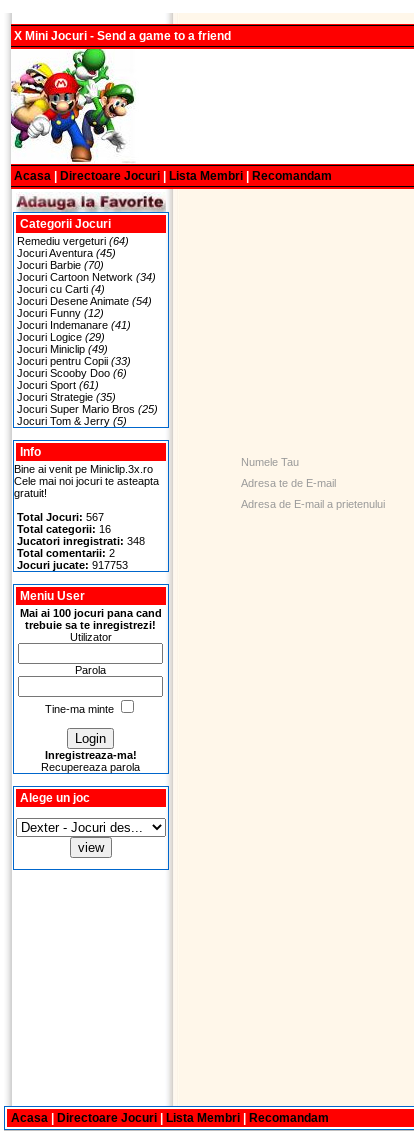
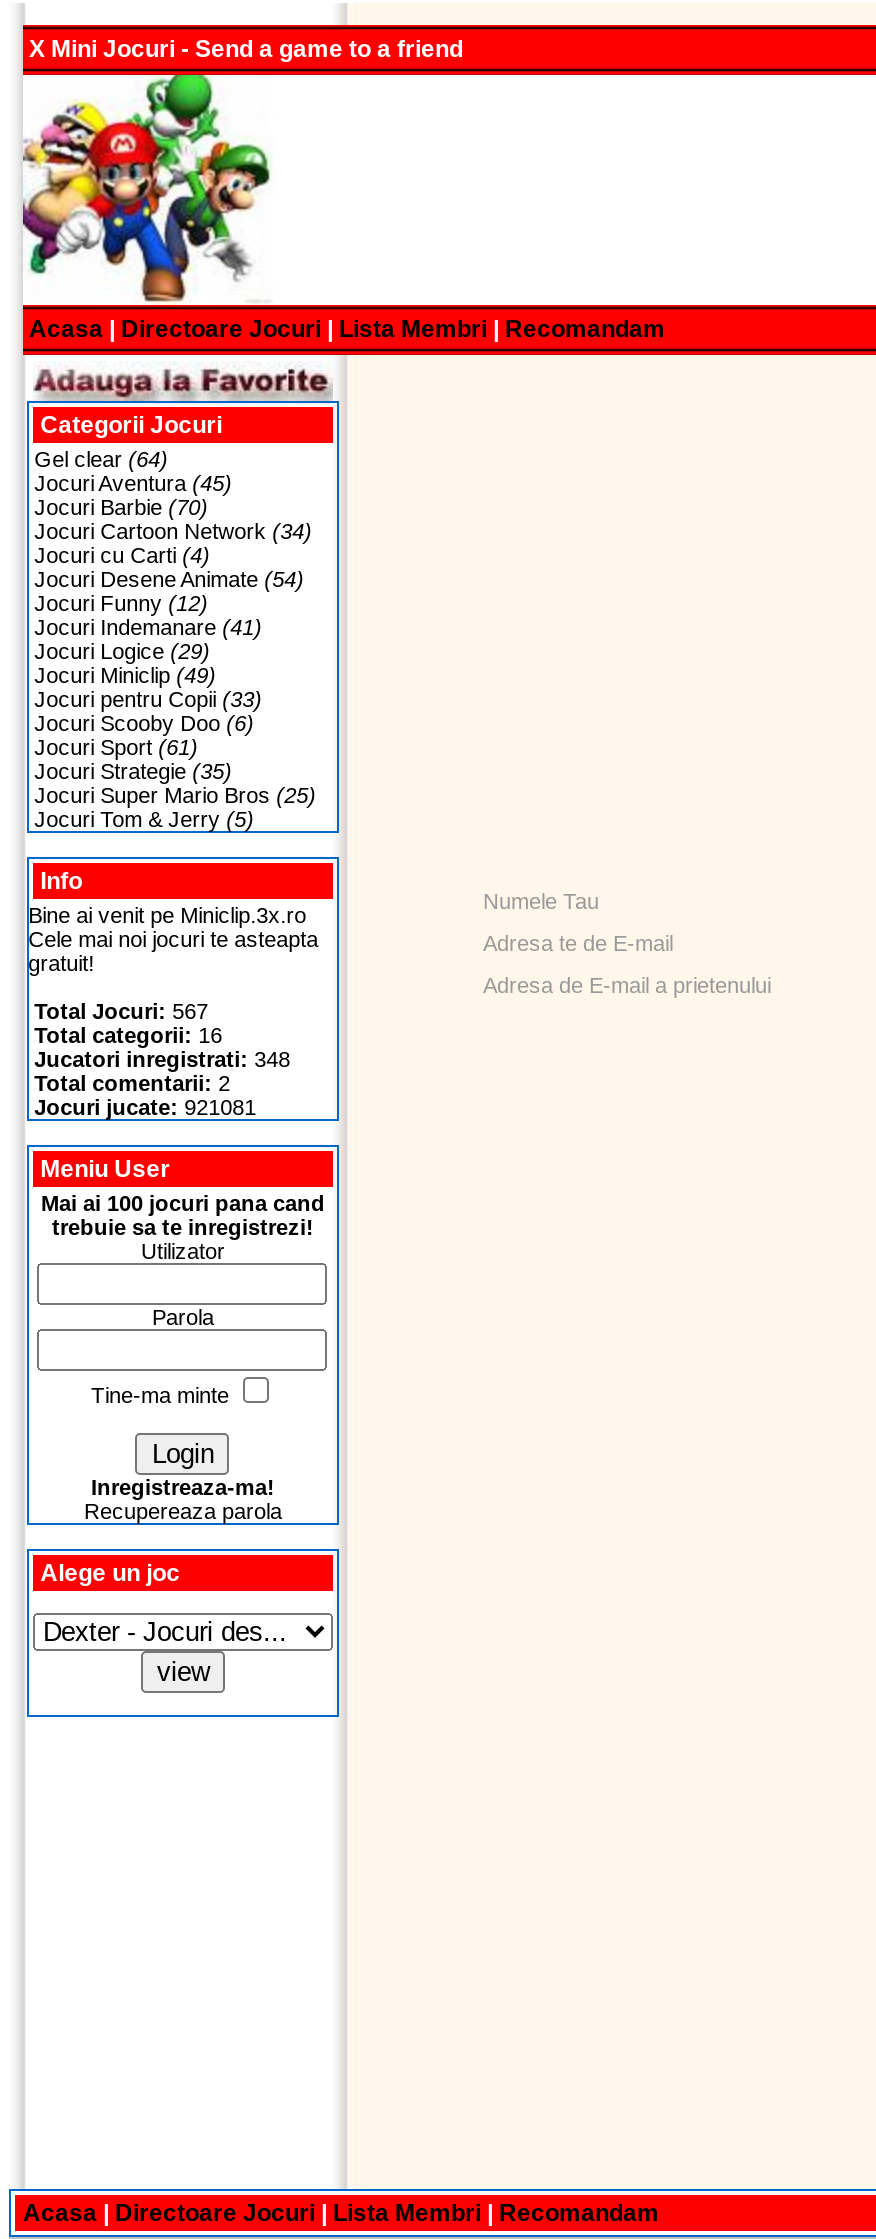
[17,235,129,247] Remediu vergeturi (64) -> [34,447,168,471] Gel clear (64)
[17,559,128,571] Jocuri jucate: 917753 -> [34,1095,256,1119] Jocuri jucate: 921081

